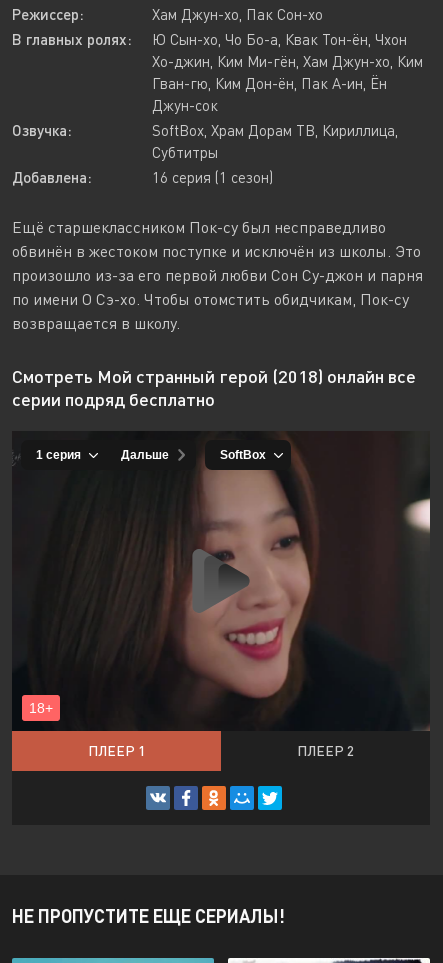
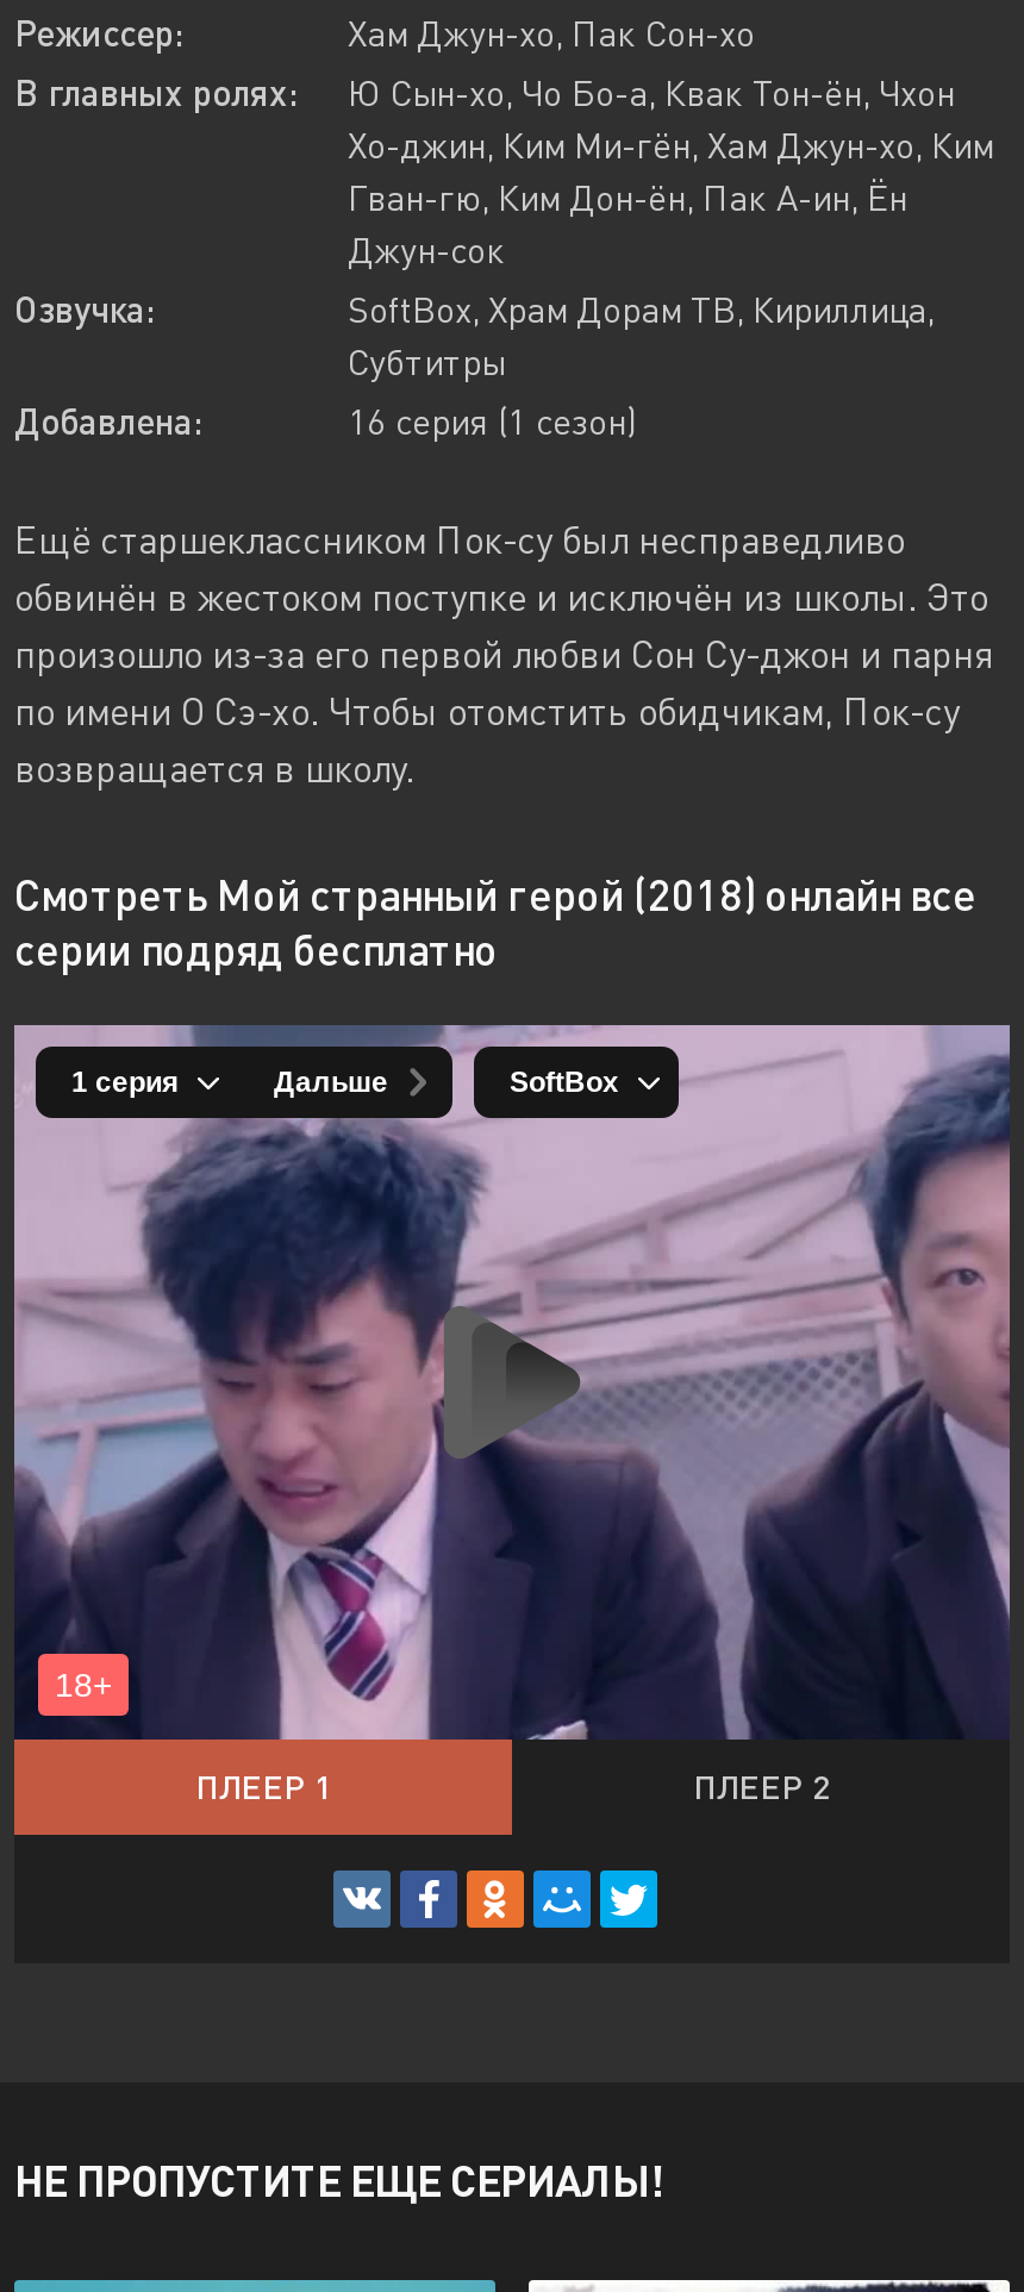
[12,431,431,732] [image] -> [12,1023,1012,1742] [image]

